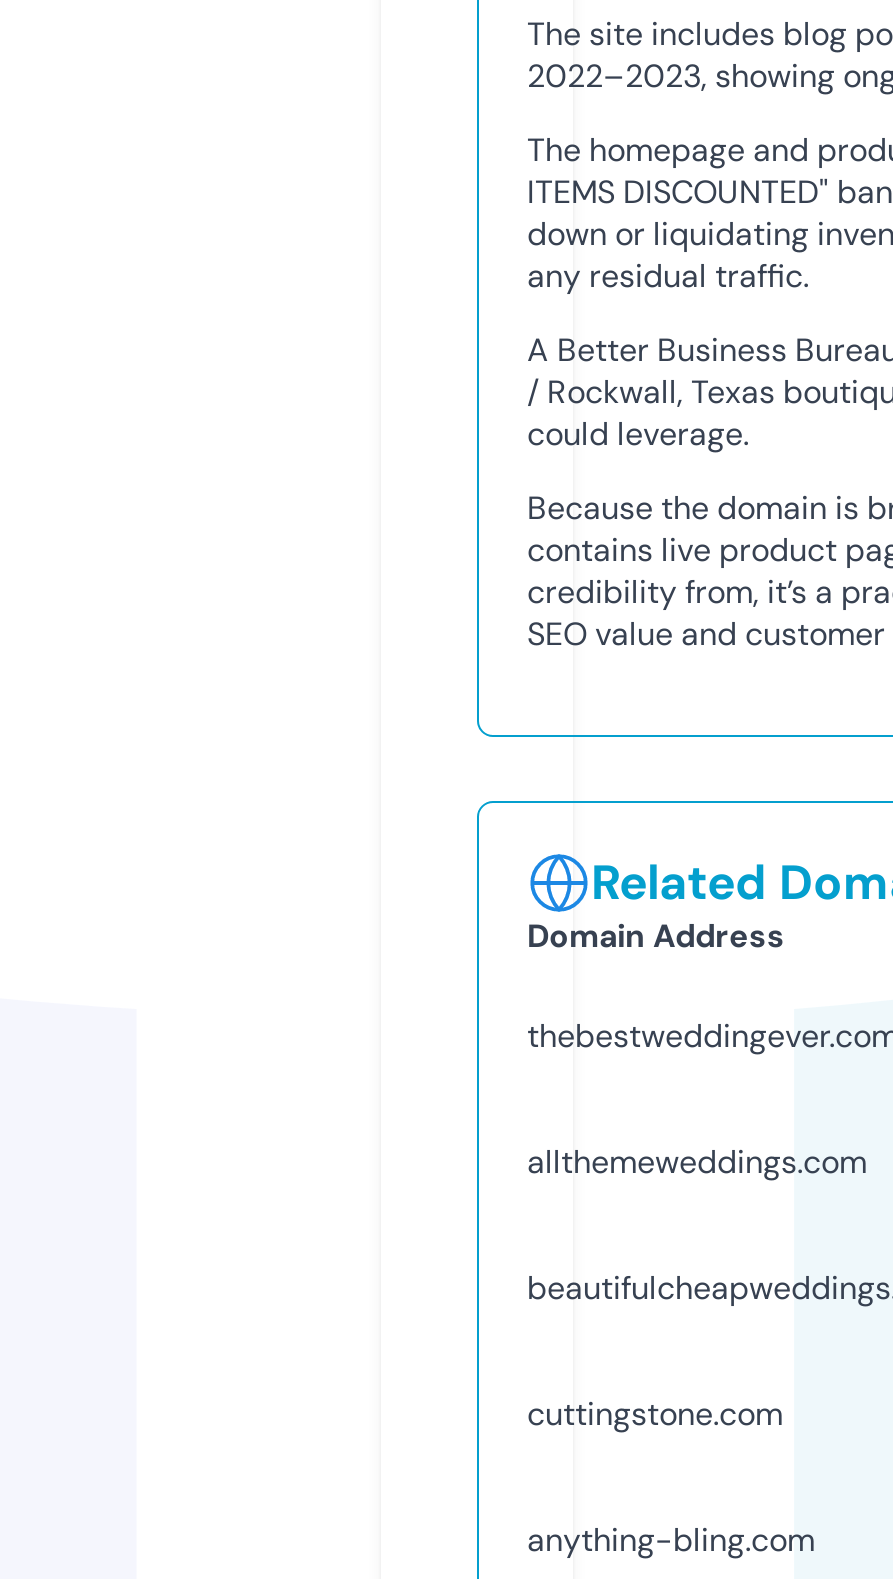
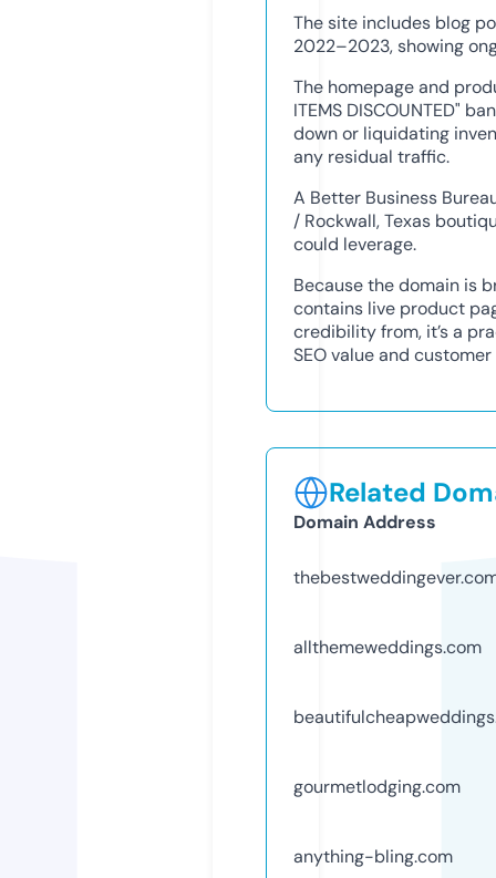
[527,1393,783,1435] cuttingstone.com -> [293,775,461,798] gourmetlodging.com

